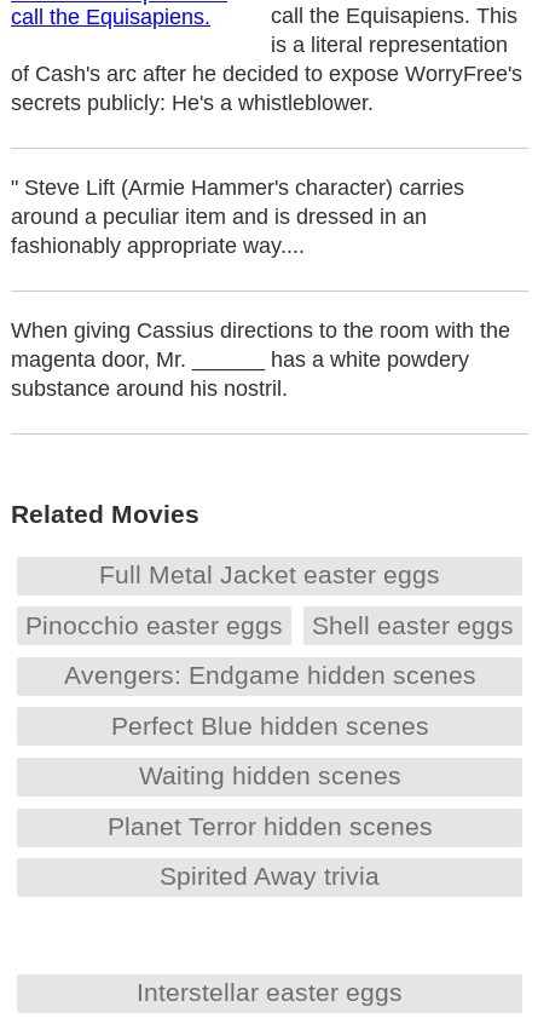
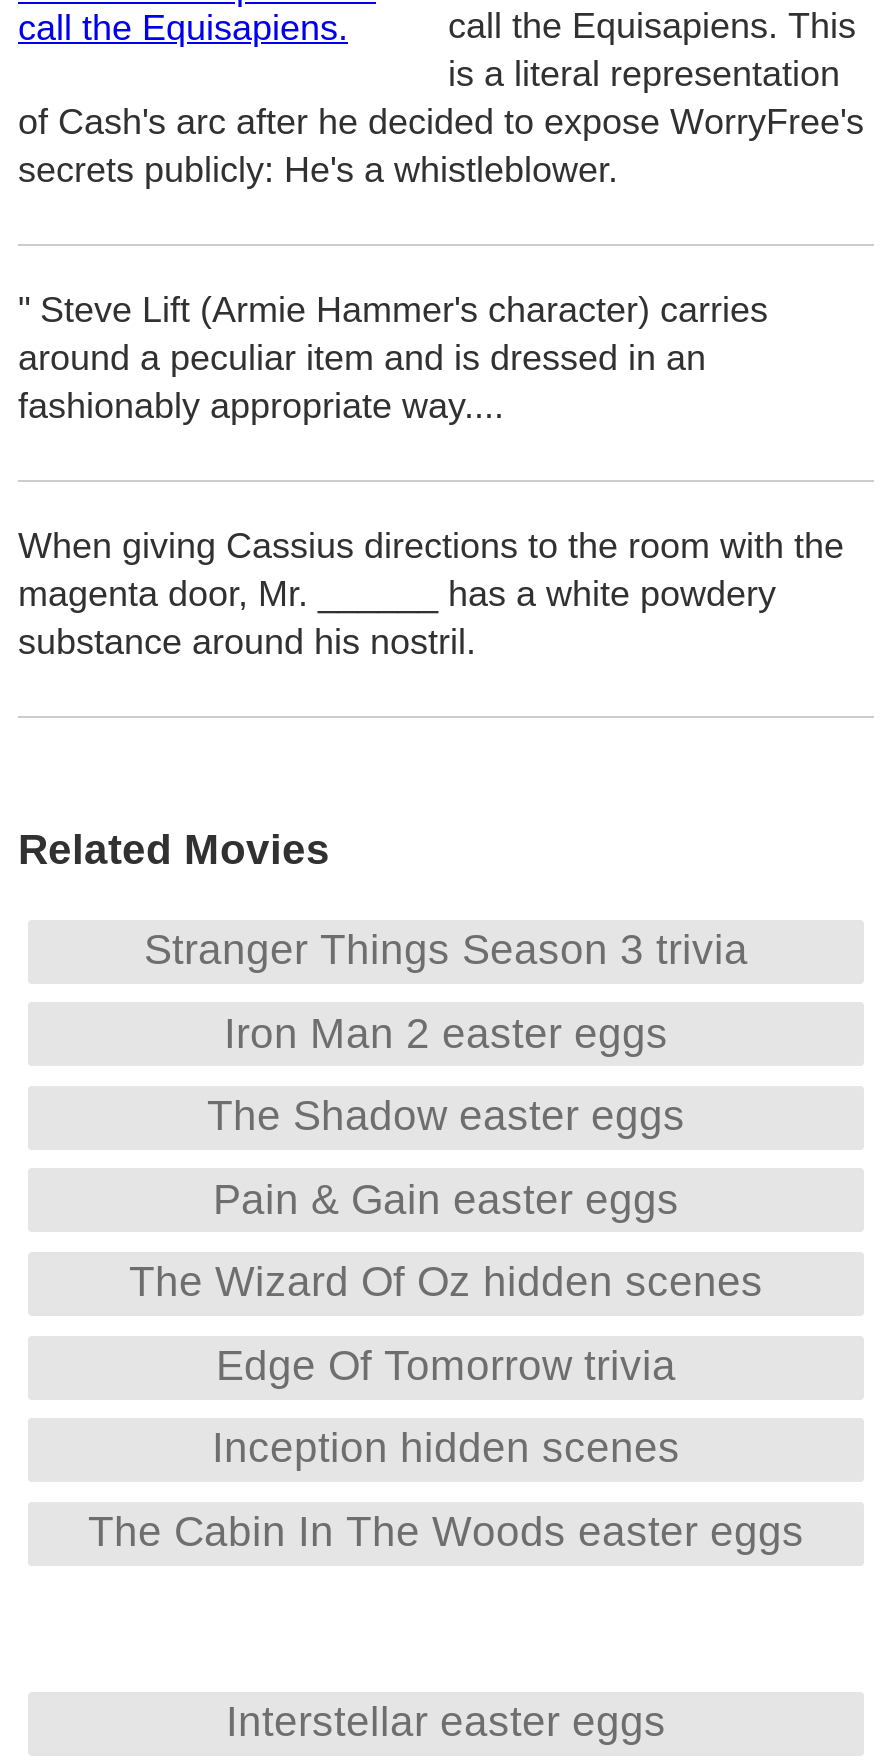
[25,560,514,890] Full Metal Jacket easter eggs | Pinocchio easter eggs | Shell easter eggs | Avengers: Endgame hidden scenes | Perfect Blue hidden scenes | Waiting hidden scenes | Planet Terror hidden scenes | Spirited Away trivia -> [88,926,804,1554] Stranger Things Season 3 trivia | Iron Man 2 easter eggs | The Shadow easter eggs | Pain & Gain easter eggs | The Wizard Of Oz hidden scenes | Edge Of Tomorrow trivia | Inception hidden scenes | The Cabin In The Woods easter eggs

